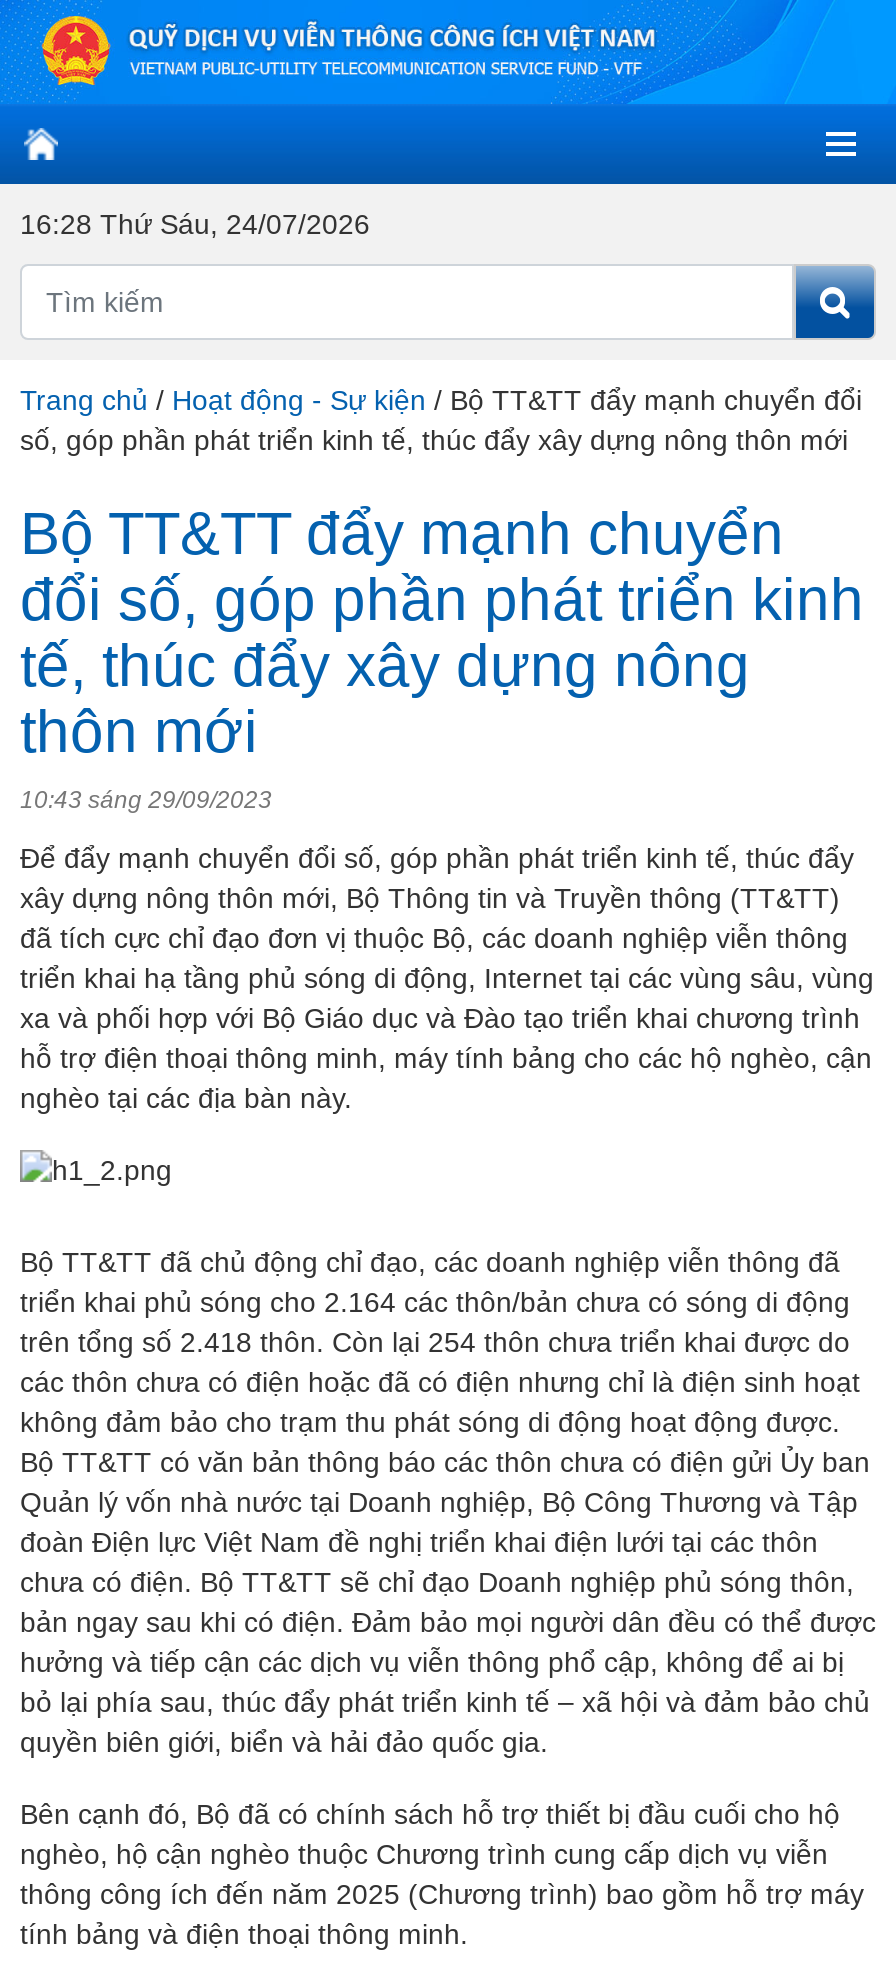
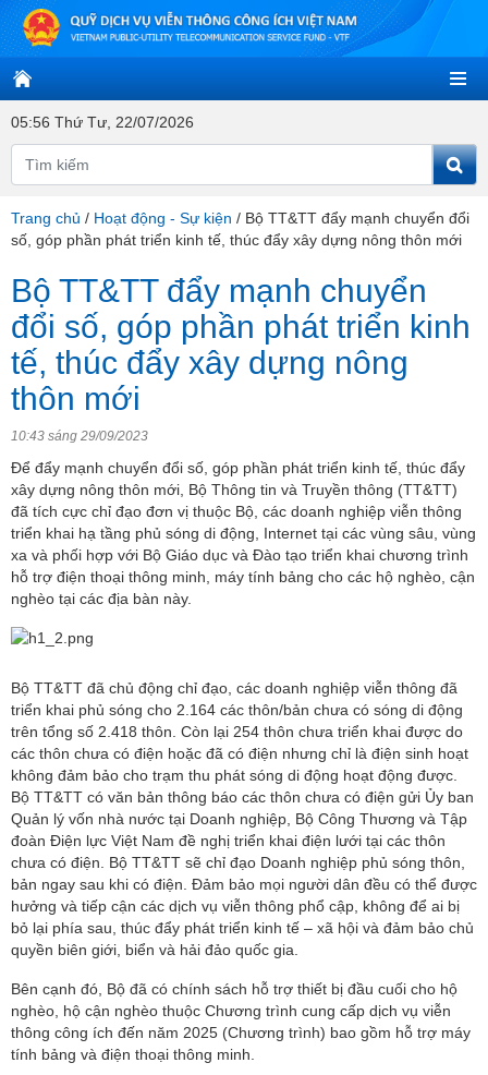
[20,209,370,241] 16:28 Thứ Sáu, 24/07/2026 -> [11,114,194,131] 05:56 Thứ Tư, 22/07/2026

